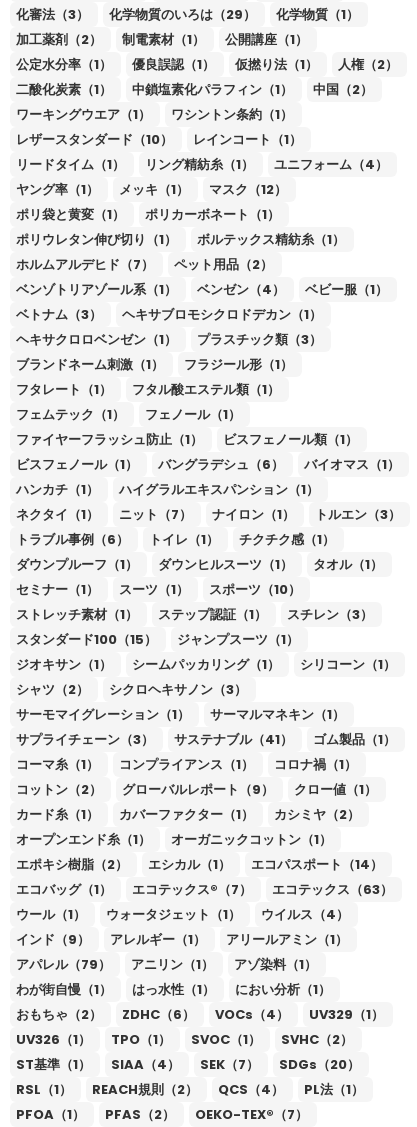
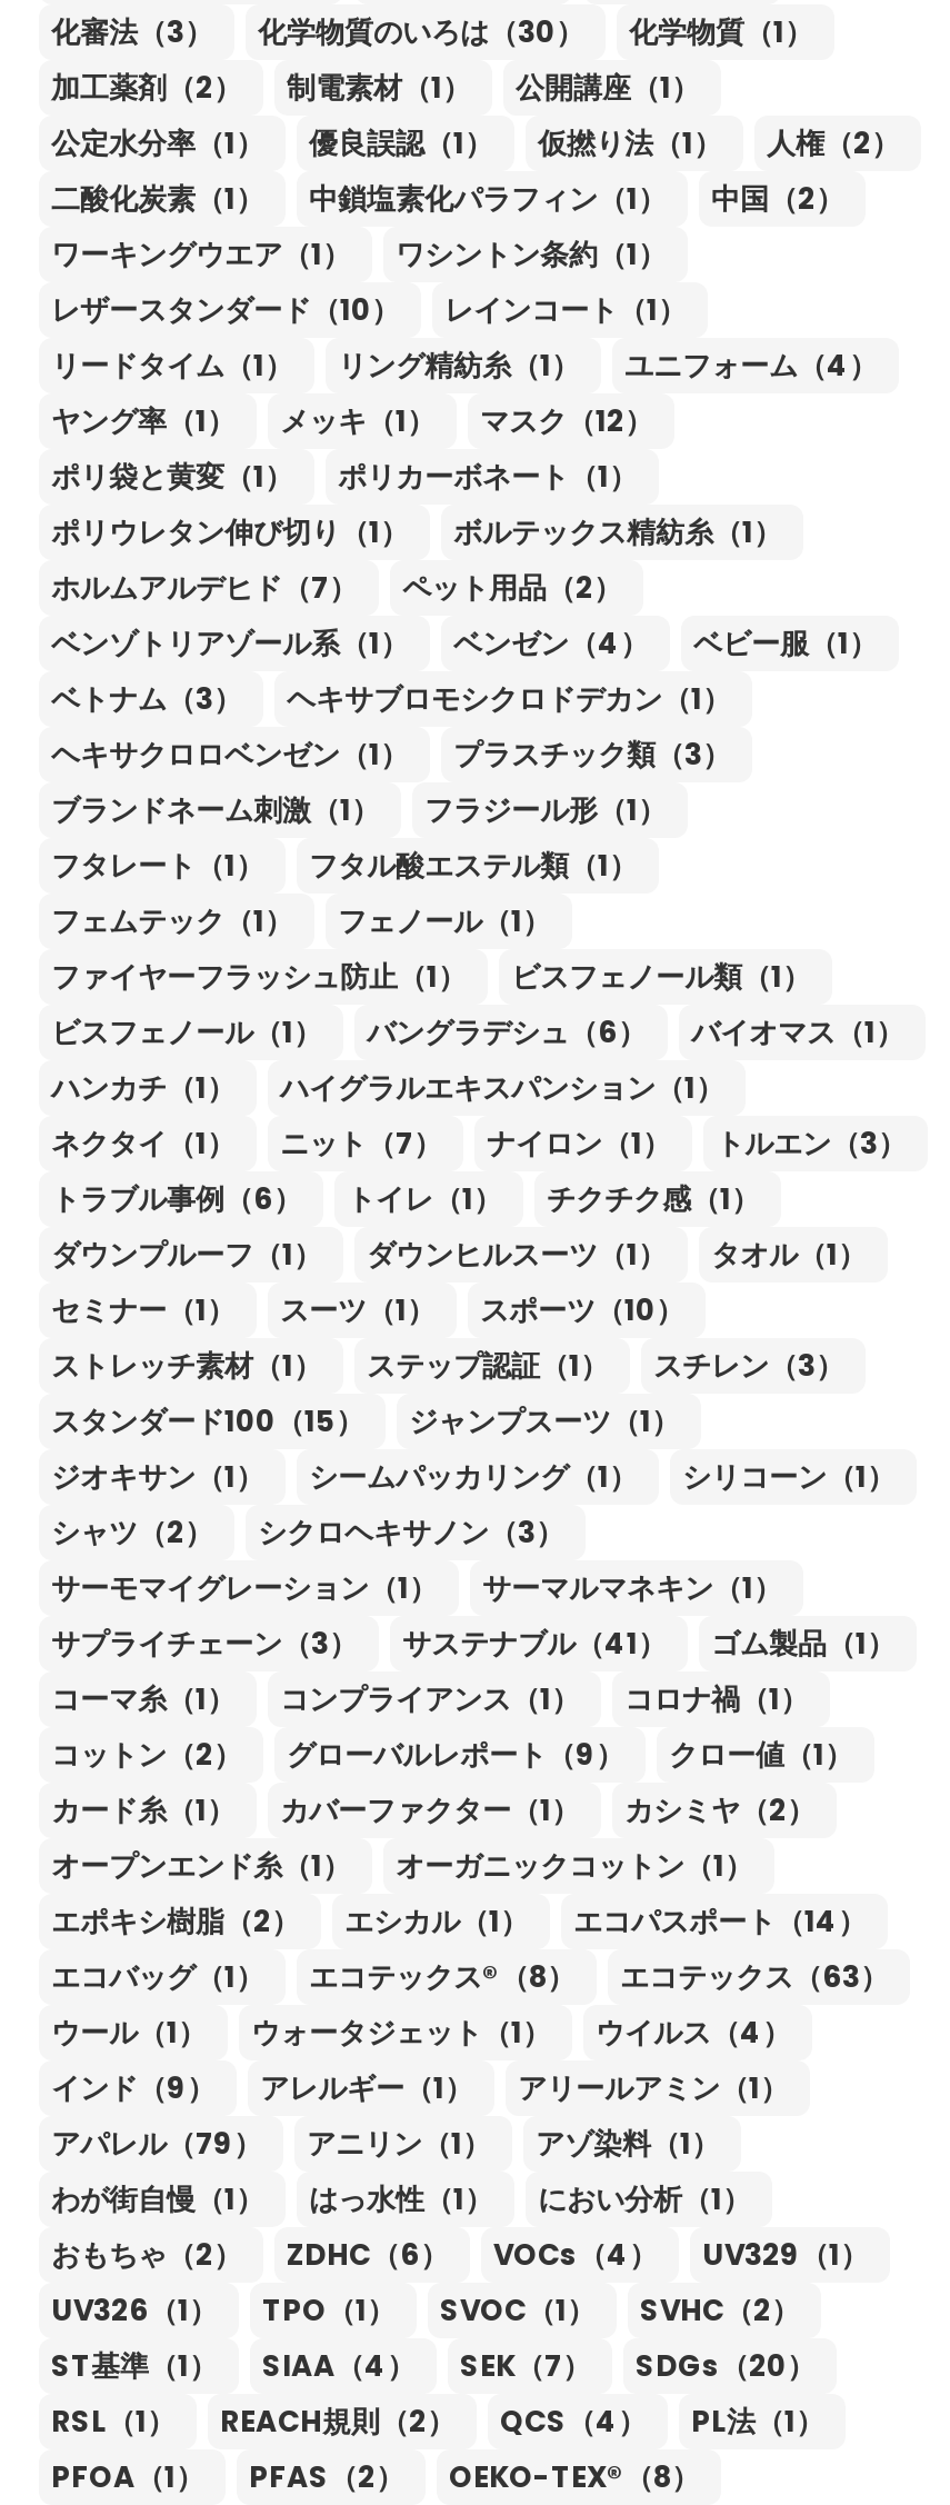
[108,5,255,24] 化学物質のいろは（29） -> [258,10,584,53] 化学物質のいろは（30）
[131,880,251,899] エコテックス®（7） -> [309,1955,576,1998] エコテックス®（8）
[15,1105,307,1124] PFOA（1） PFAS（2） OEKO-TEX®（7） -> [51,2455,700,2498] PFOA（1） PFAS（2） OEKO-TEX®（8）

